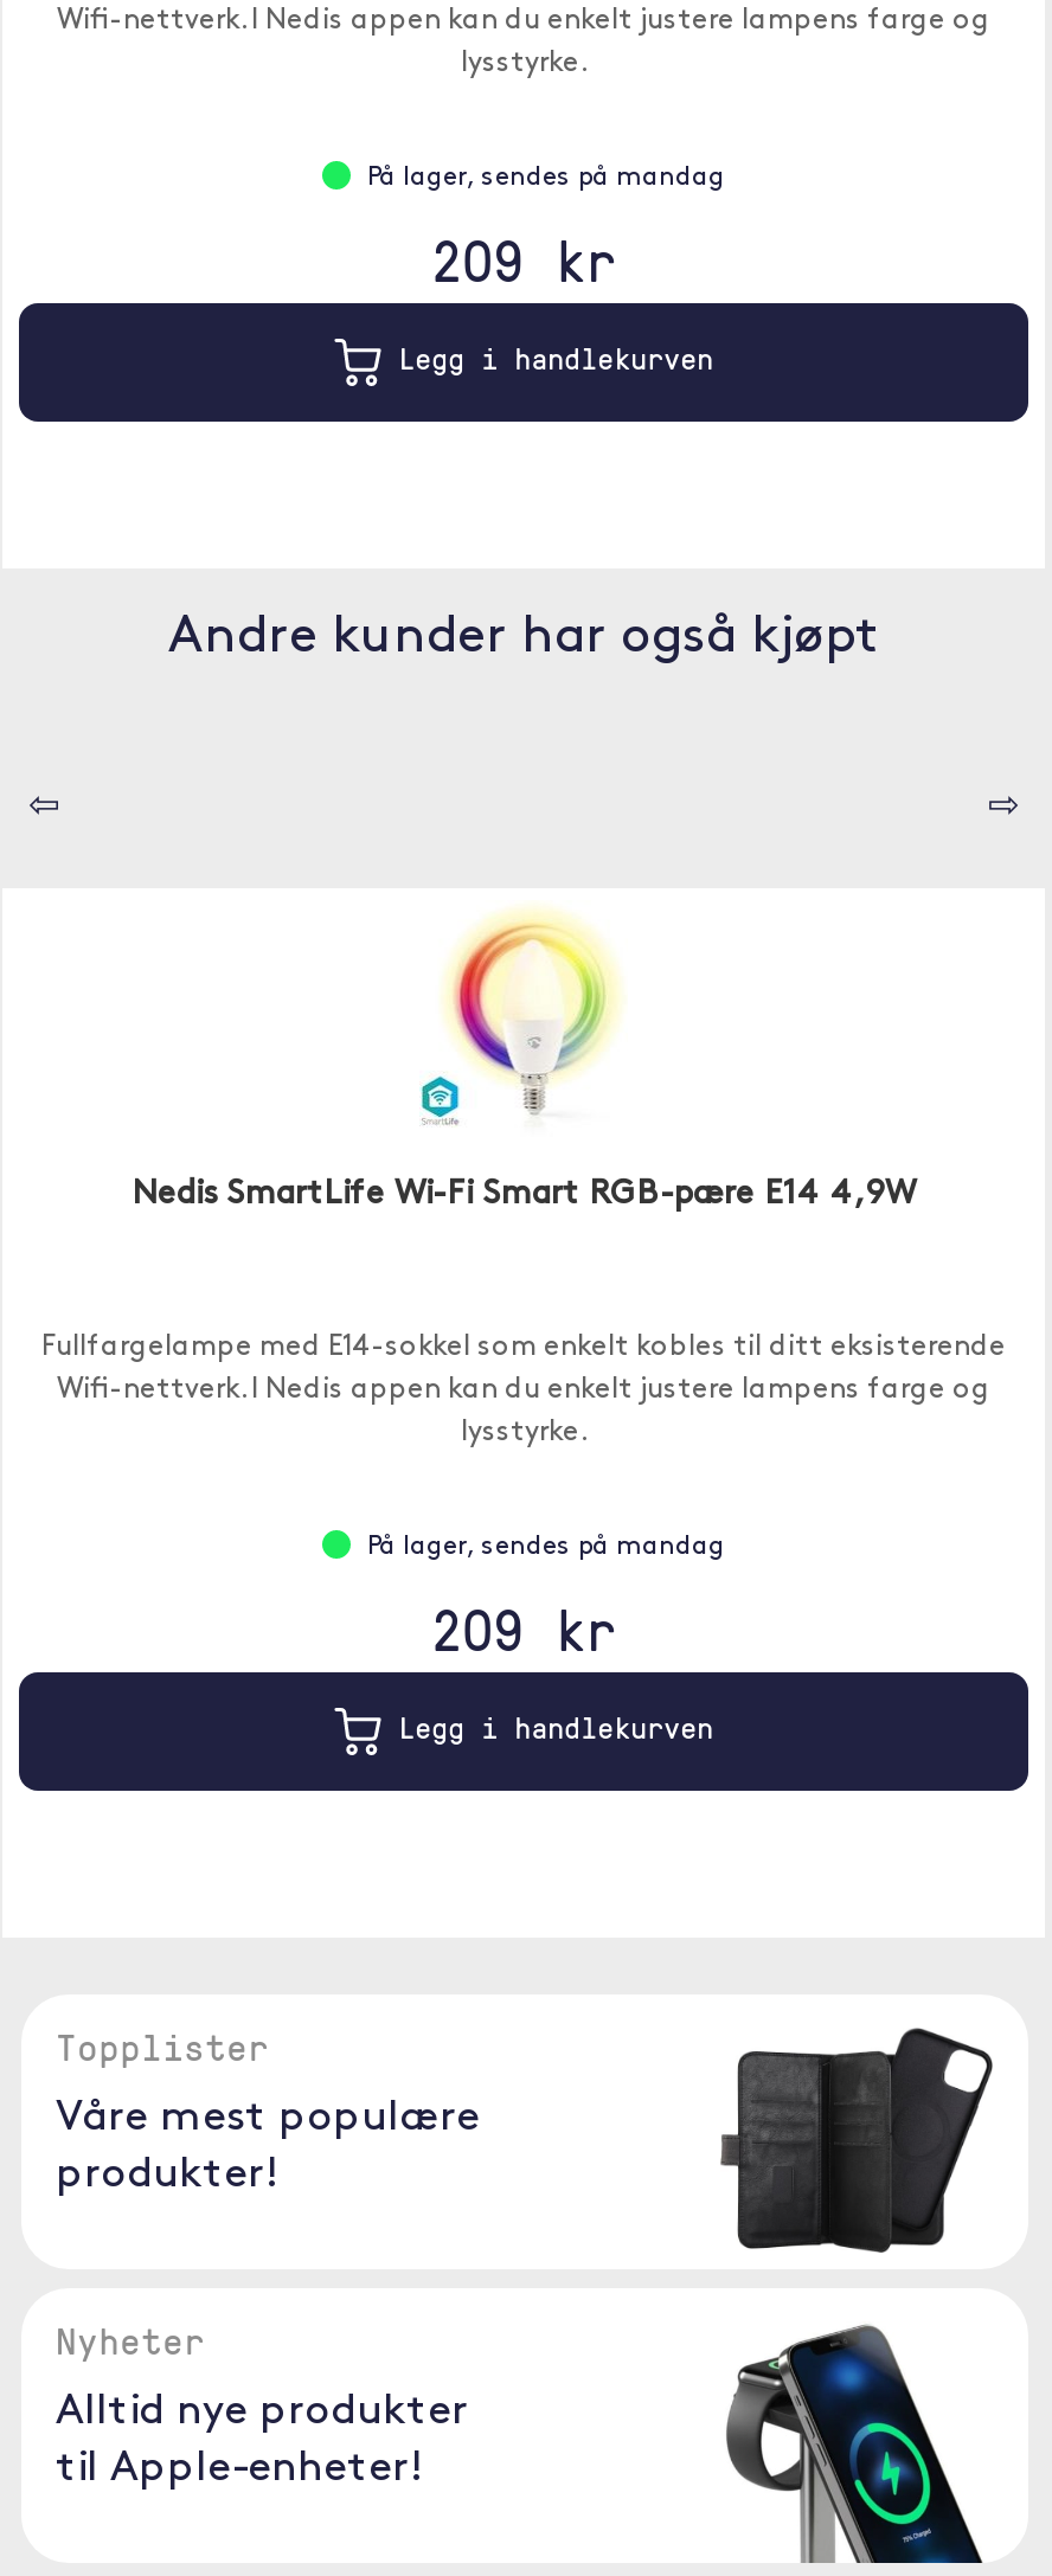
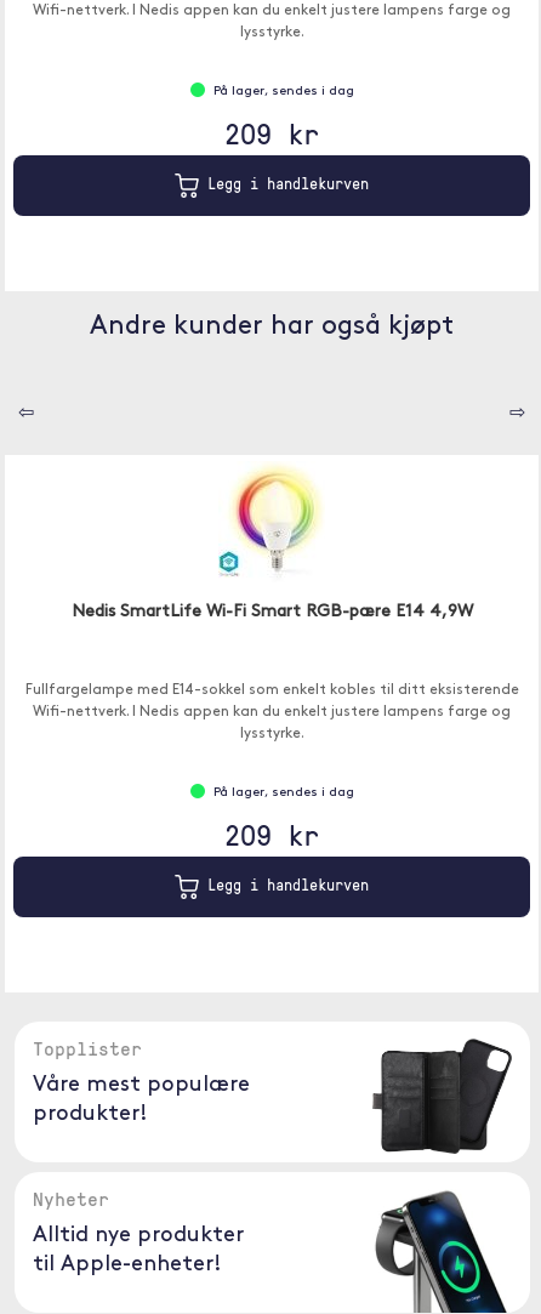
[367,166,725,192] På lager, sendes på mandag -> [213,85,354,98] På lager, sendes i dag
[367,1535,725,1561] På lager, sendes på mandag -> [213,786,354,800] På lager, sendes i dag

